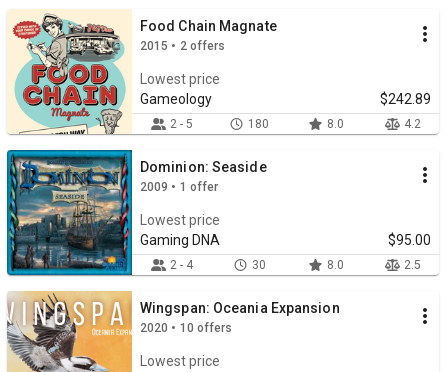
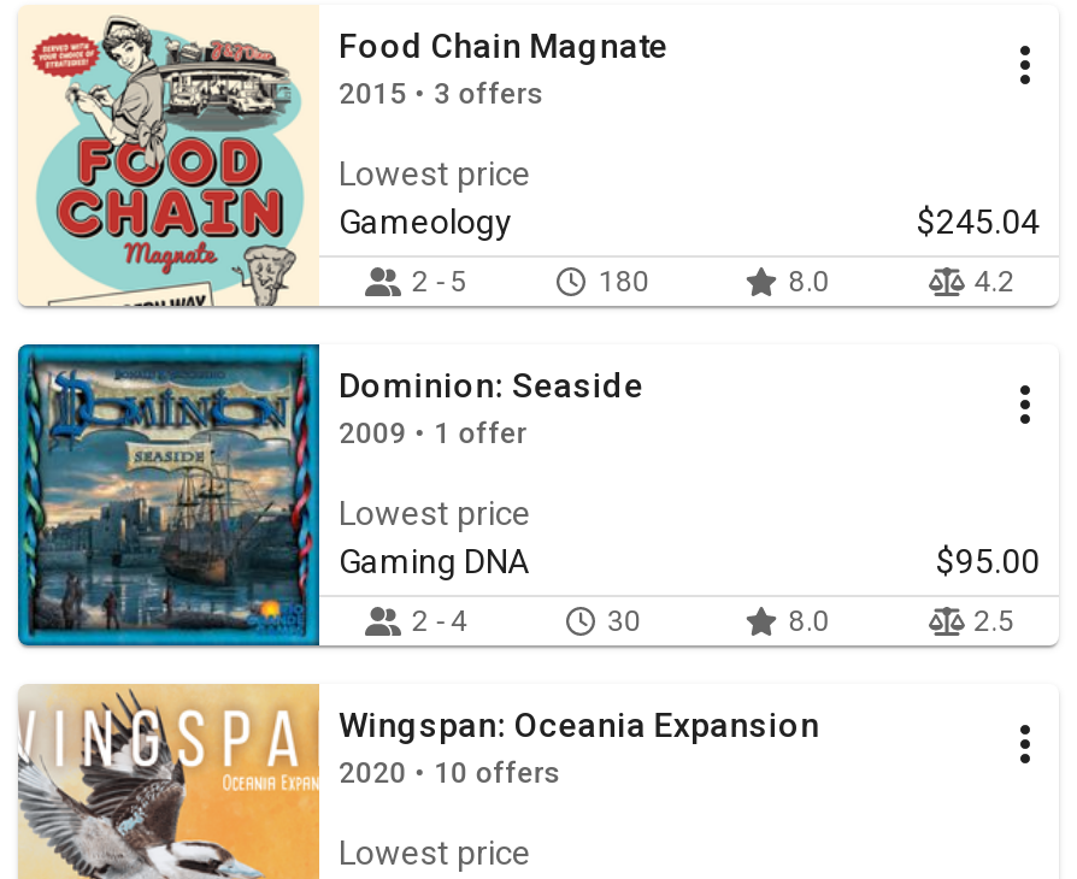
[140,39,225,53] 2015 • 2 offers -> [339,77,544,111] 2015 • 3 offers
[380,91,431,107] $242.89 -> [917,202,1040,241] $245.04

